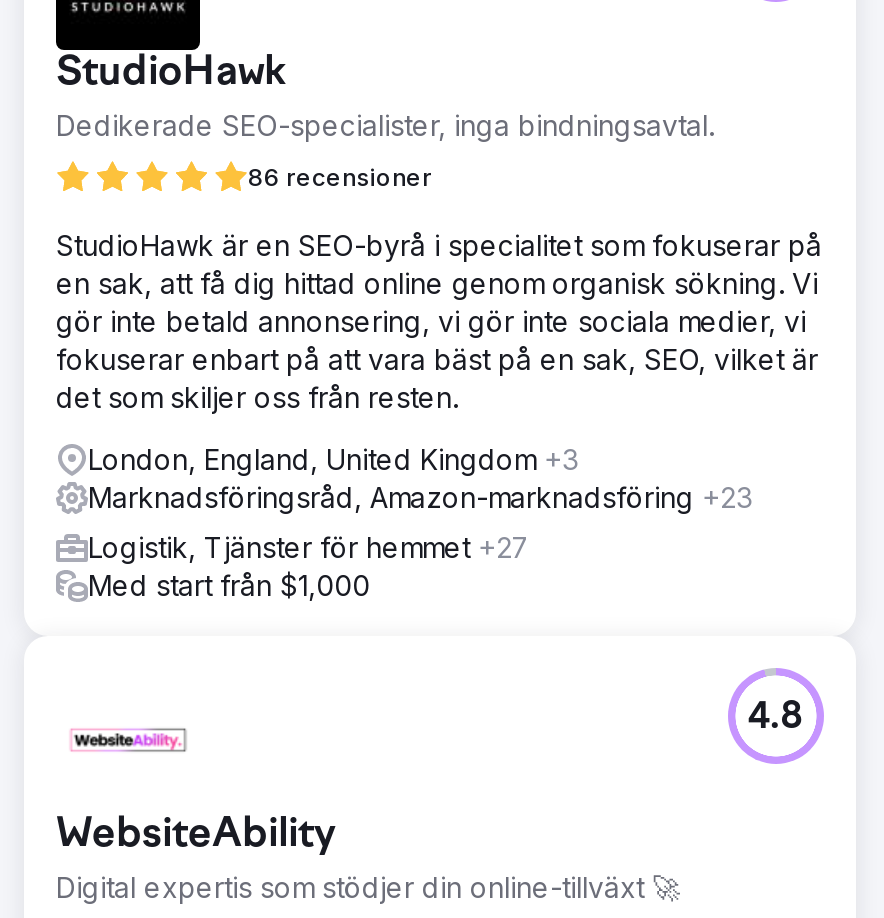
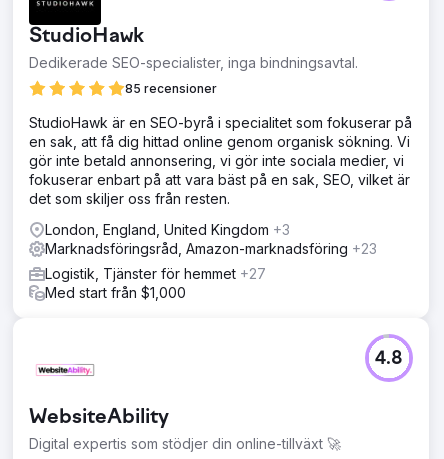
[248,161,432,191] 86 recensioner -> [125,81,217,96] 85 recensioner

